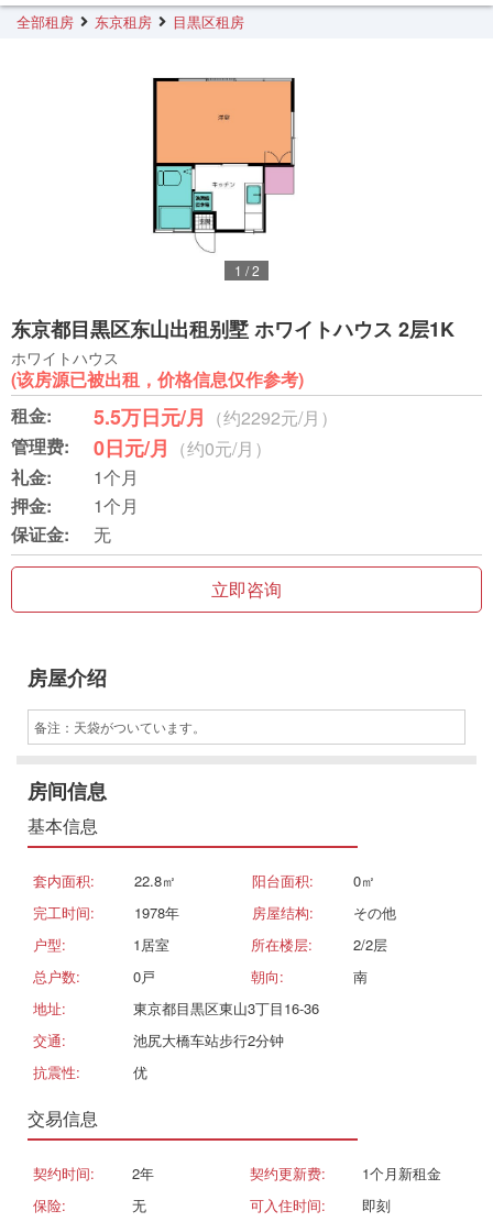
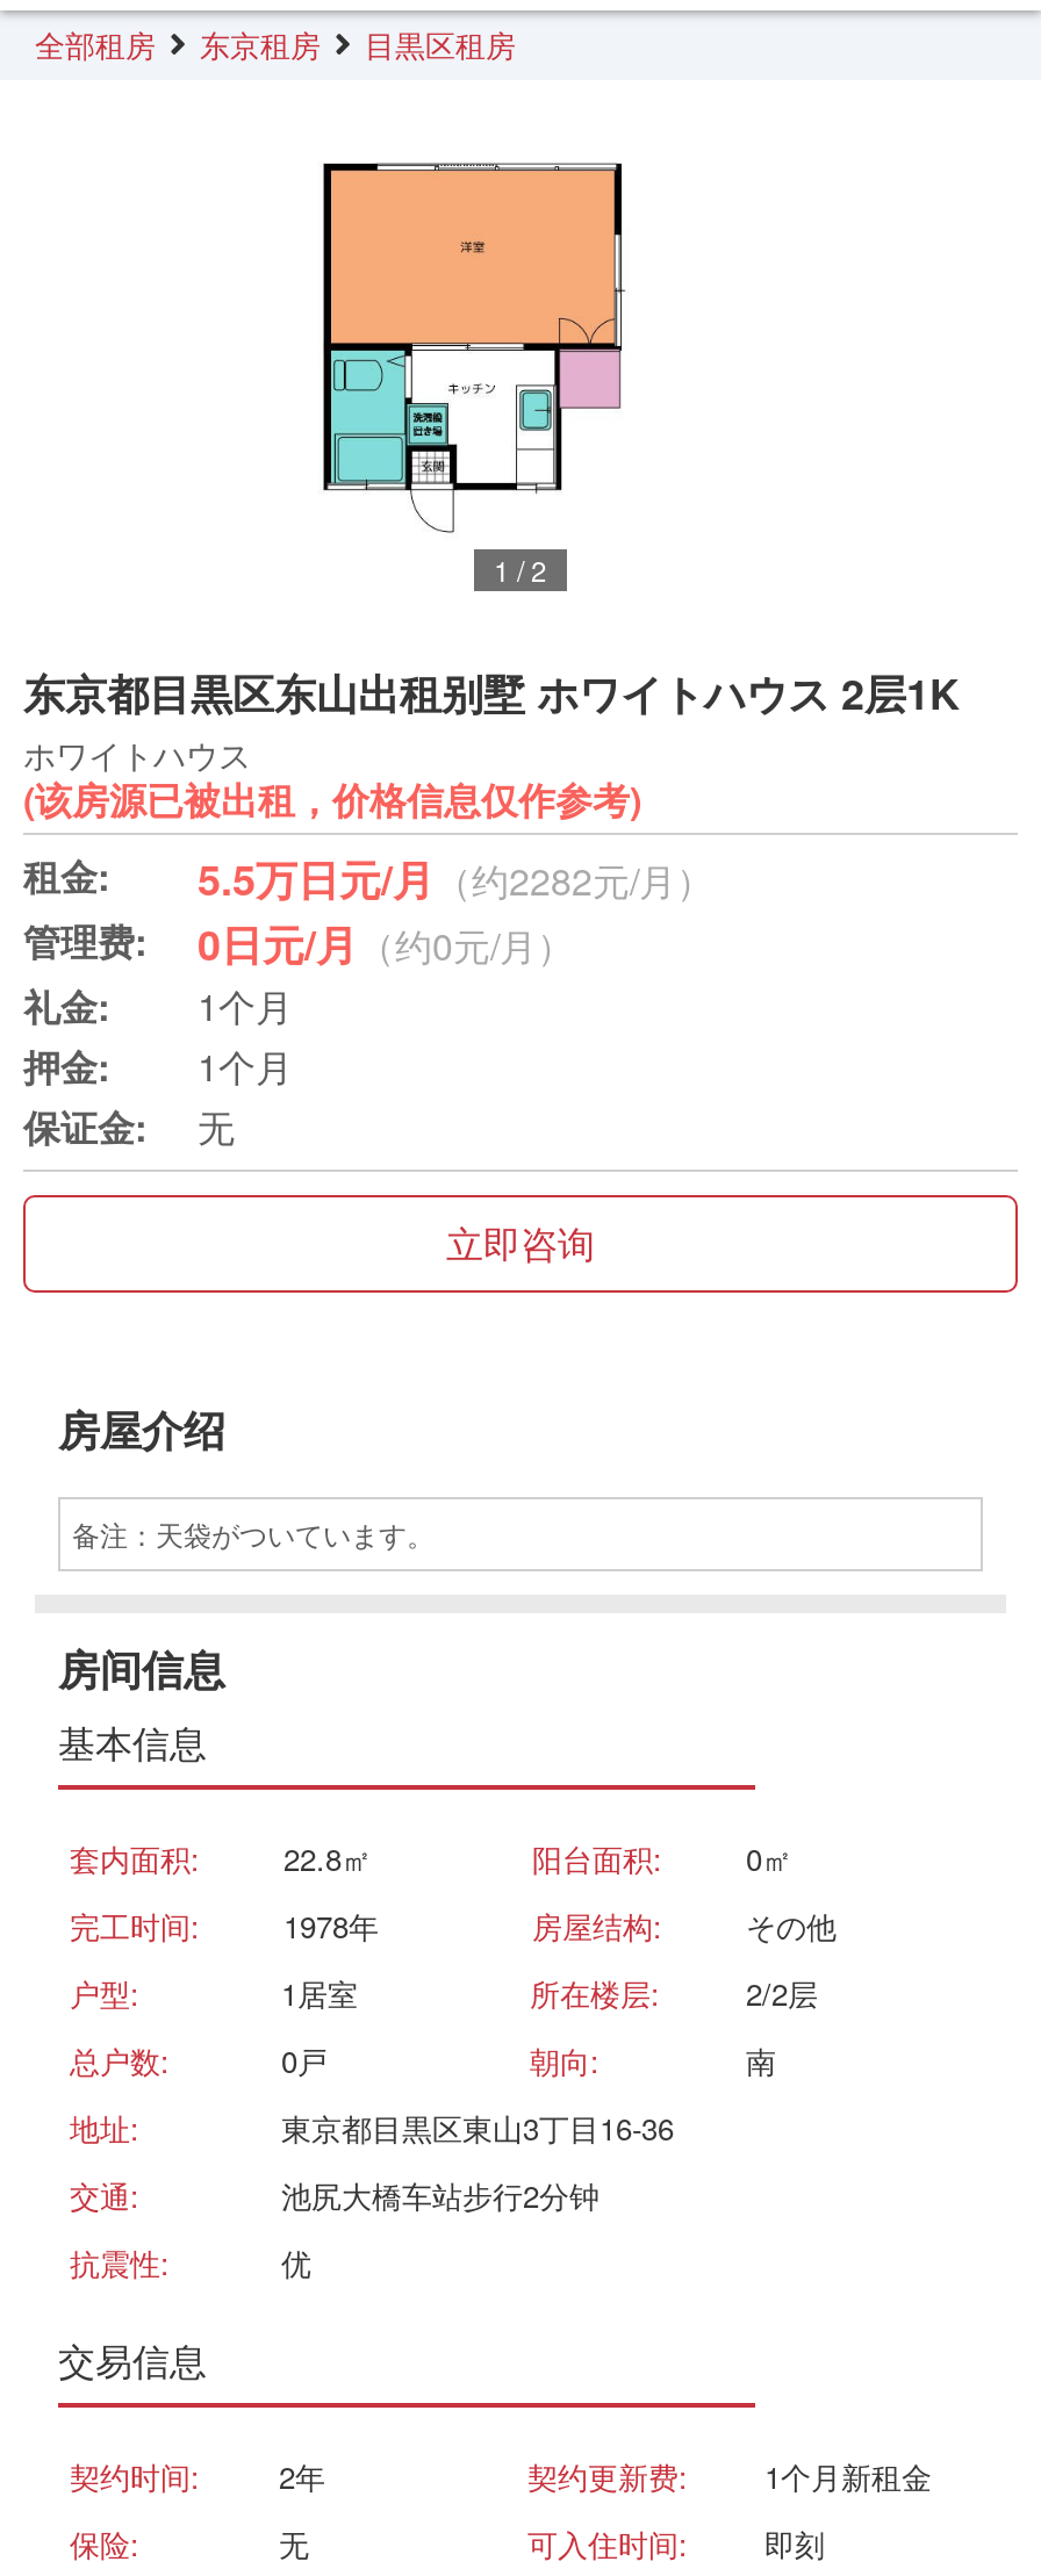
[94,403,338,431] 5.5万日元/月（约2292元/月） -> [198,849,713,909] 5.5万日元/月（约2282元/月）

